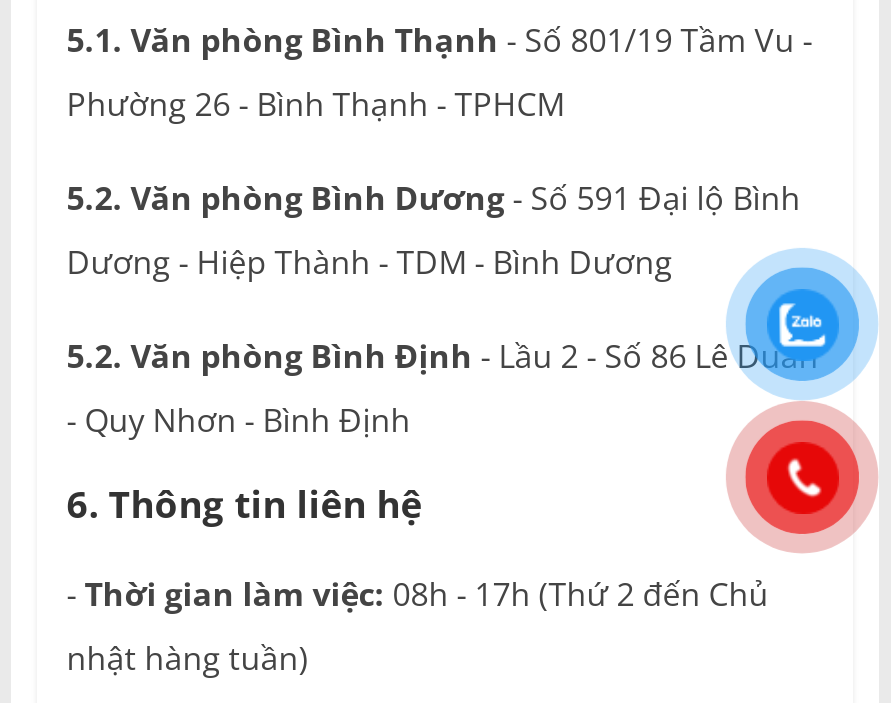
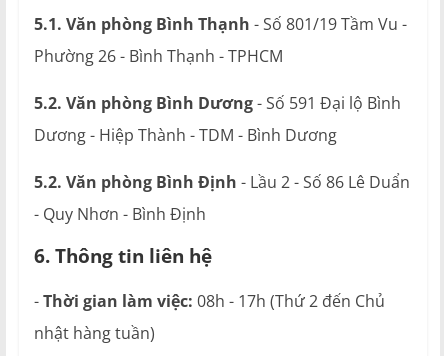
[725,248,879,554] [image] -> none

